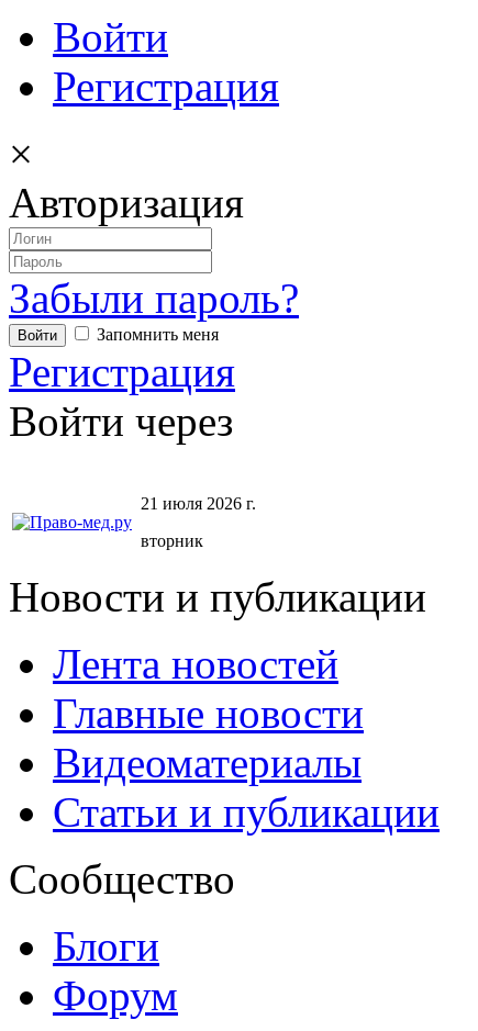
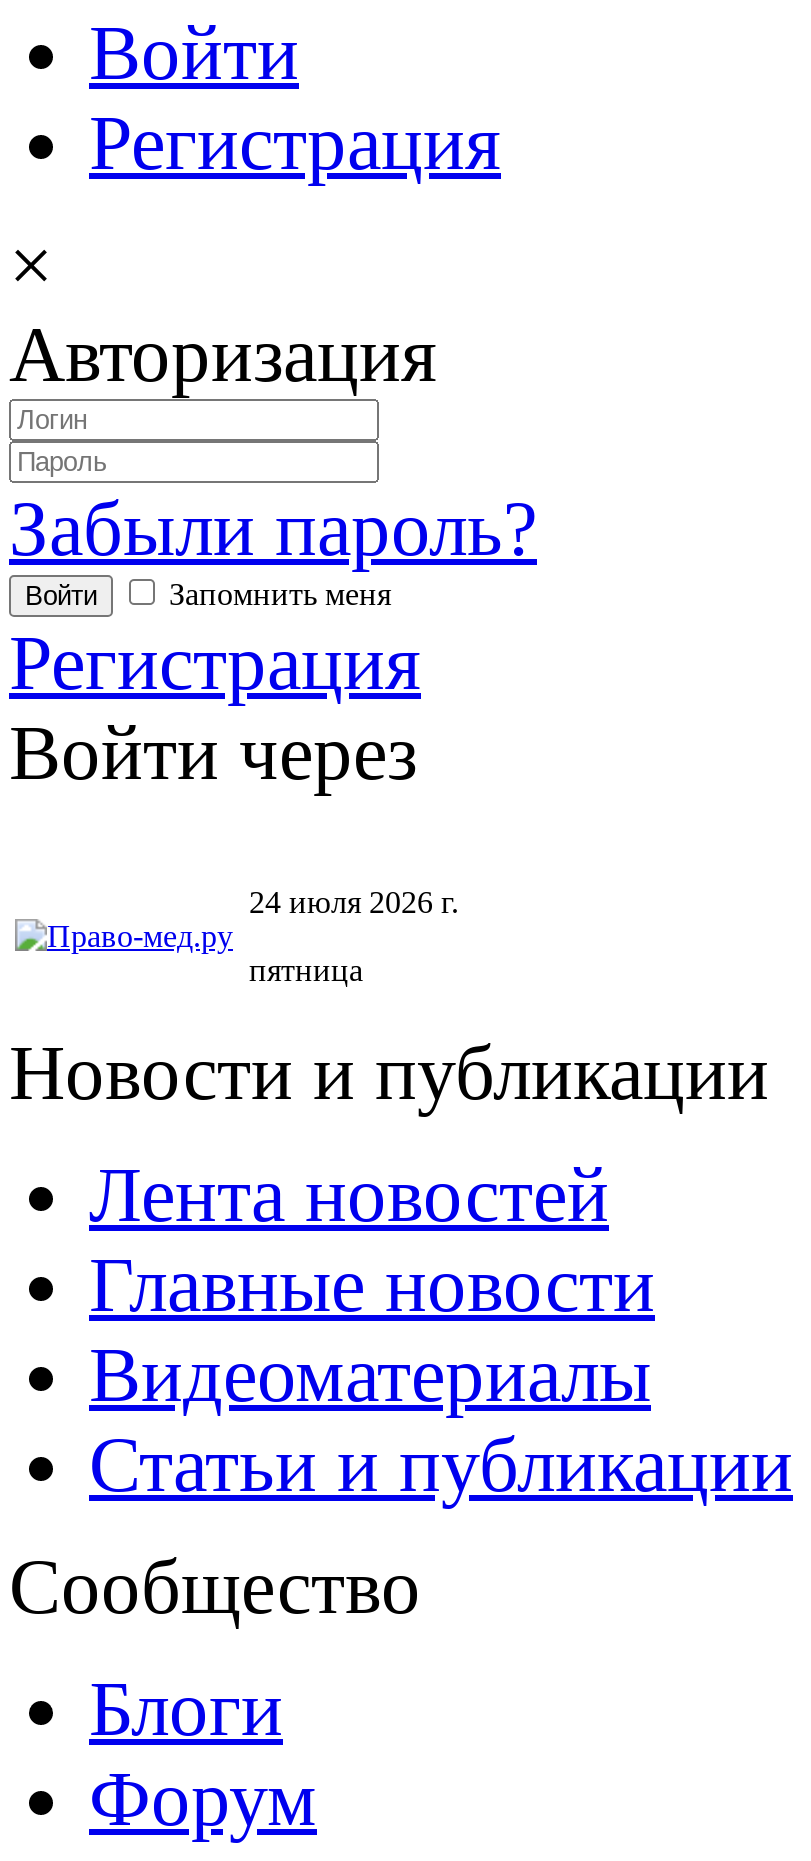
[141,494,256,513] 21 июля 2026 г. -> [249,885,459,919] 24 июля 2026 г.
[141,531,203,550] вторник -> [249,953,363,987] пятница

